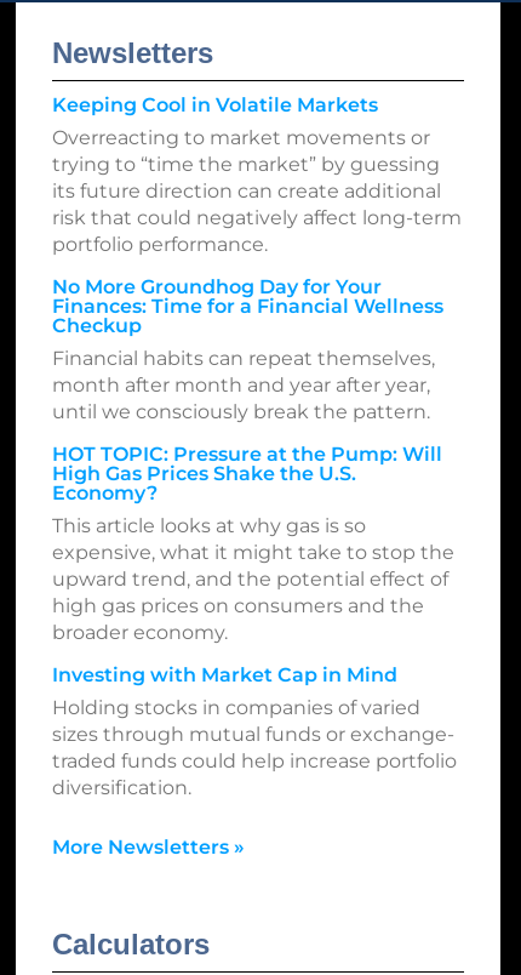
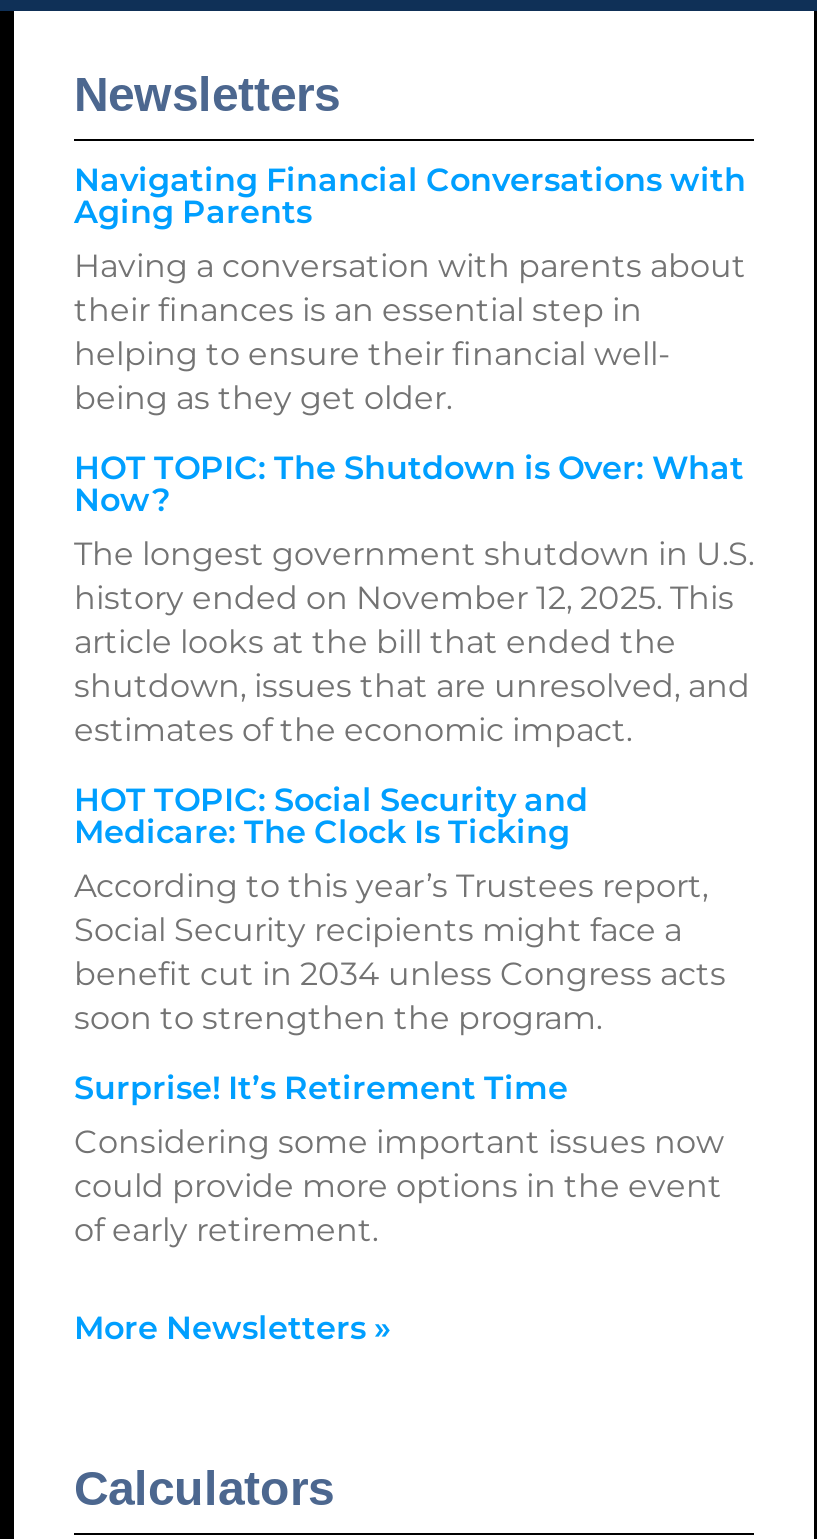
[52,93,462,255] Keeping Cool in Volatile Markets | Overreacting to market movements or | trying to “time the market” by guessing | its future direction can create additional | risk that could negatively affect long-term | portfolio performance. -> [74,160,746,416] Navigating Financial Conversations with | Aging Parents | Having a conversation with parents about | their finances is an essential step in | helping to ensure their financial well- | being as they get older.
[52,275,443,423] No More Groundhog Day for Your | Finances: Time for a Financial Wellness | Checkup | Financial habits can repeat themselves, | month after month and year after year, | until we consciously break the pattern. -> [74,448,754,748] HOT TOPIC: The Shutdown is Over: What | Now? | The longest government shutdown in U.S. | history ended on November 12, 2025. This | article looks at the bill that ended the | shutdown, issues that are unresolved, and | estimates of the economic impact.
[52,442,454,643] HOT TOPIC: Pressure at the Pump: Will | High Gas Prices Shake the U.S. | Economy? | This article looks at why gas is so | expensive, what it might take to stop the | upward trend, and the potential effect of | high gas prices on consumers and the | broader economy. -> [74,780,726,1036] HOT TOPIC: Social Security and | Medicare: The Clock Is Ticking | According to this year’s Trustees report, | Social Security recipients might face a | benefit cut in 2034 unless Congress acts | soon to strengthen the program.
[52,663,457,799] Investing with Market Cap in Mind | Holding stocks in companies of varied | sizes through mutual funds or exchange- | traded funds could help increase portfolio | diversification. -> [74,1068,724,1248] Surprise! It’s Retirement Time | Considering some important issues now | could provide more options in the event | of early retirement.

